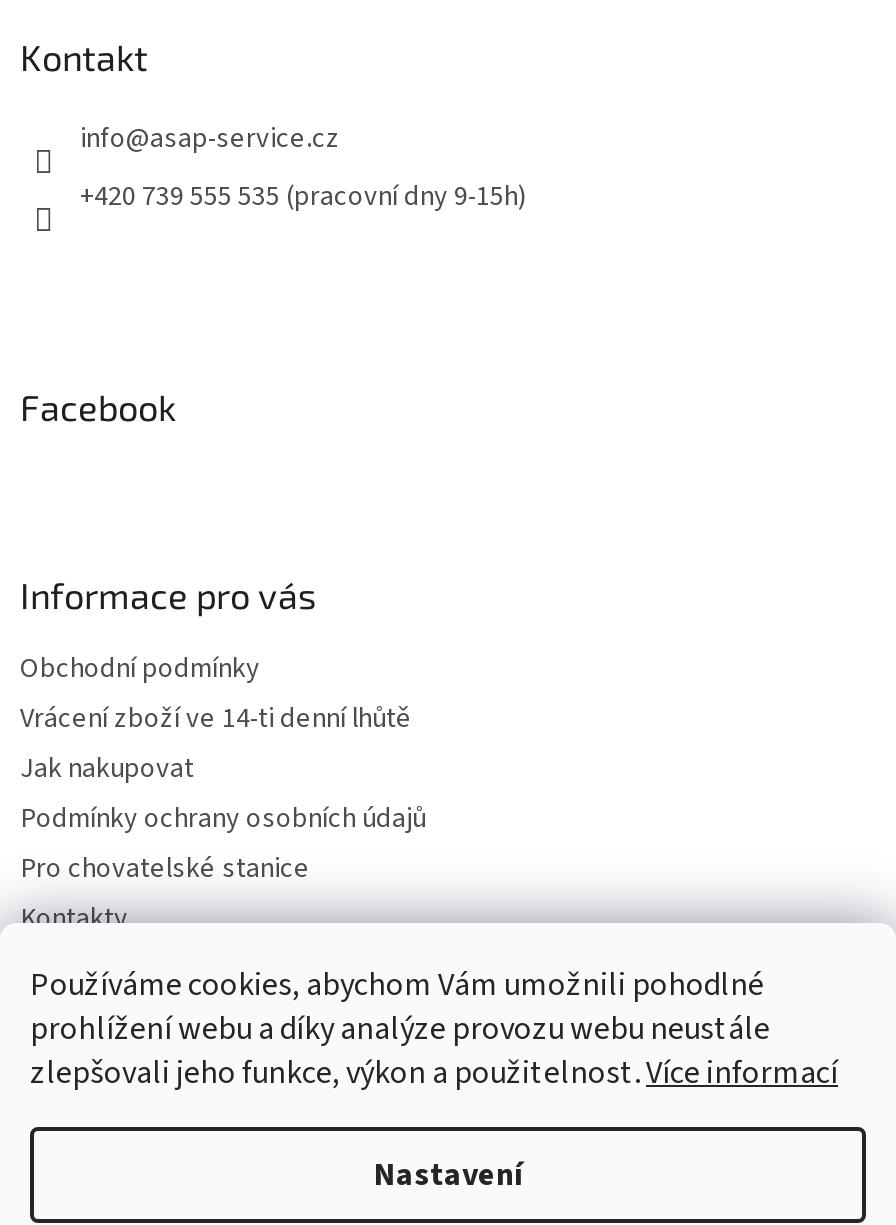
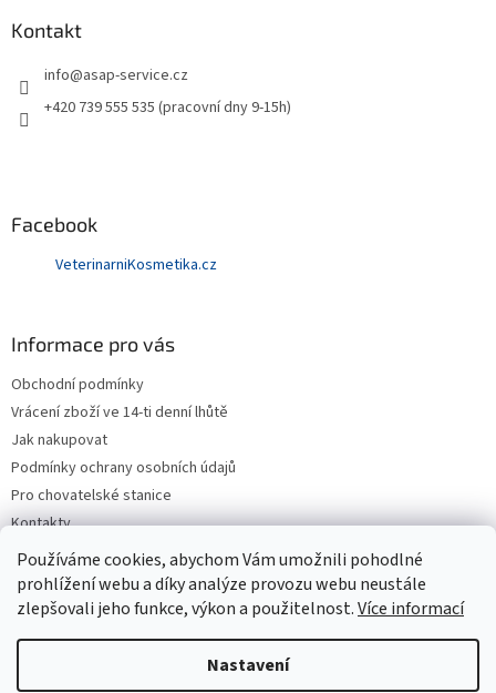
none -> [55,254,217,276] VeterinarniKosmetika.cz

